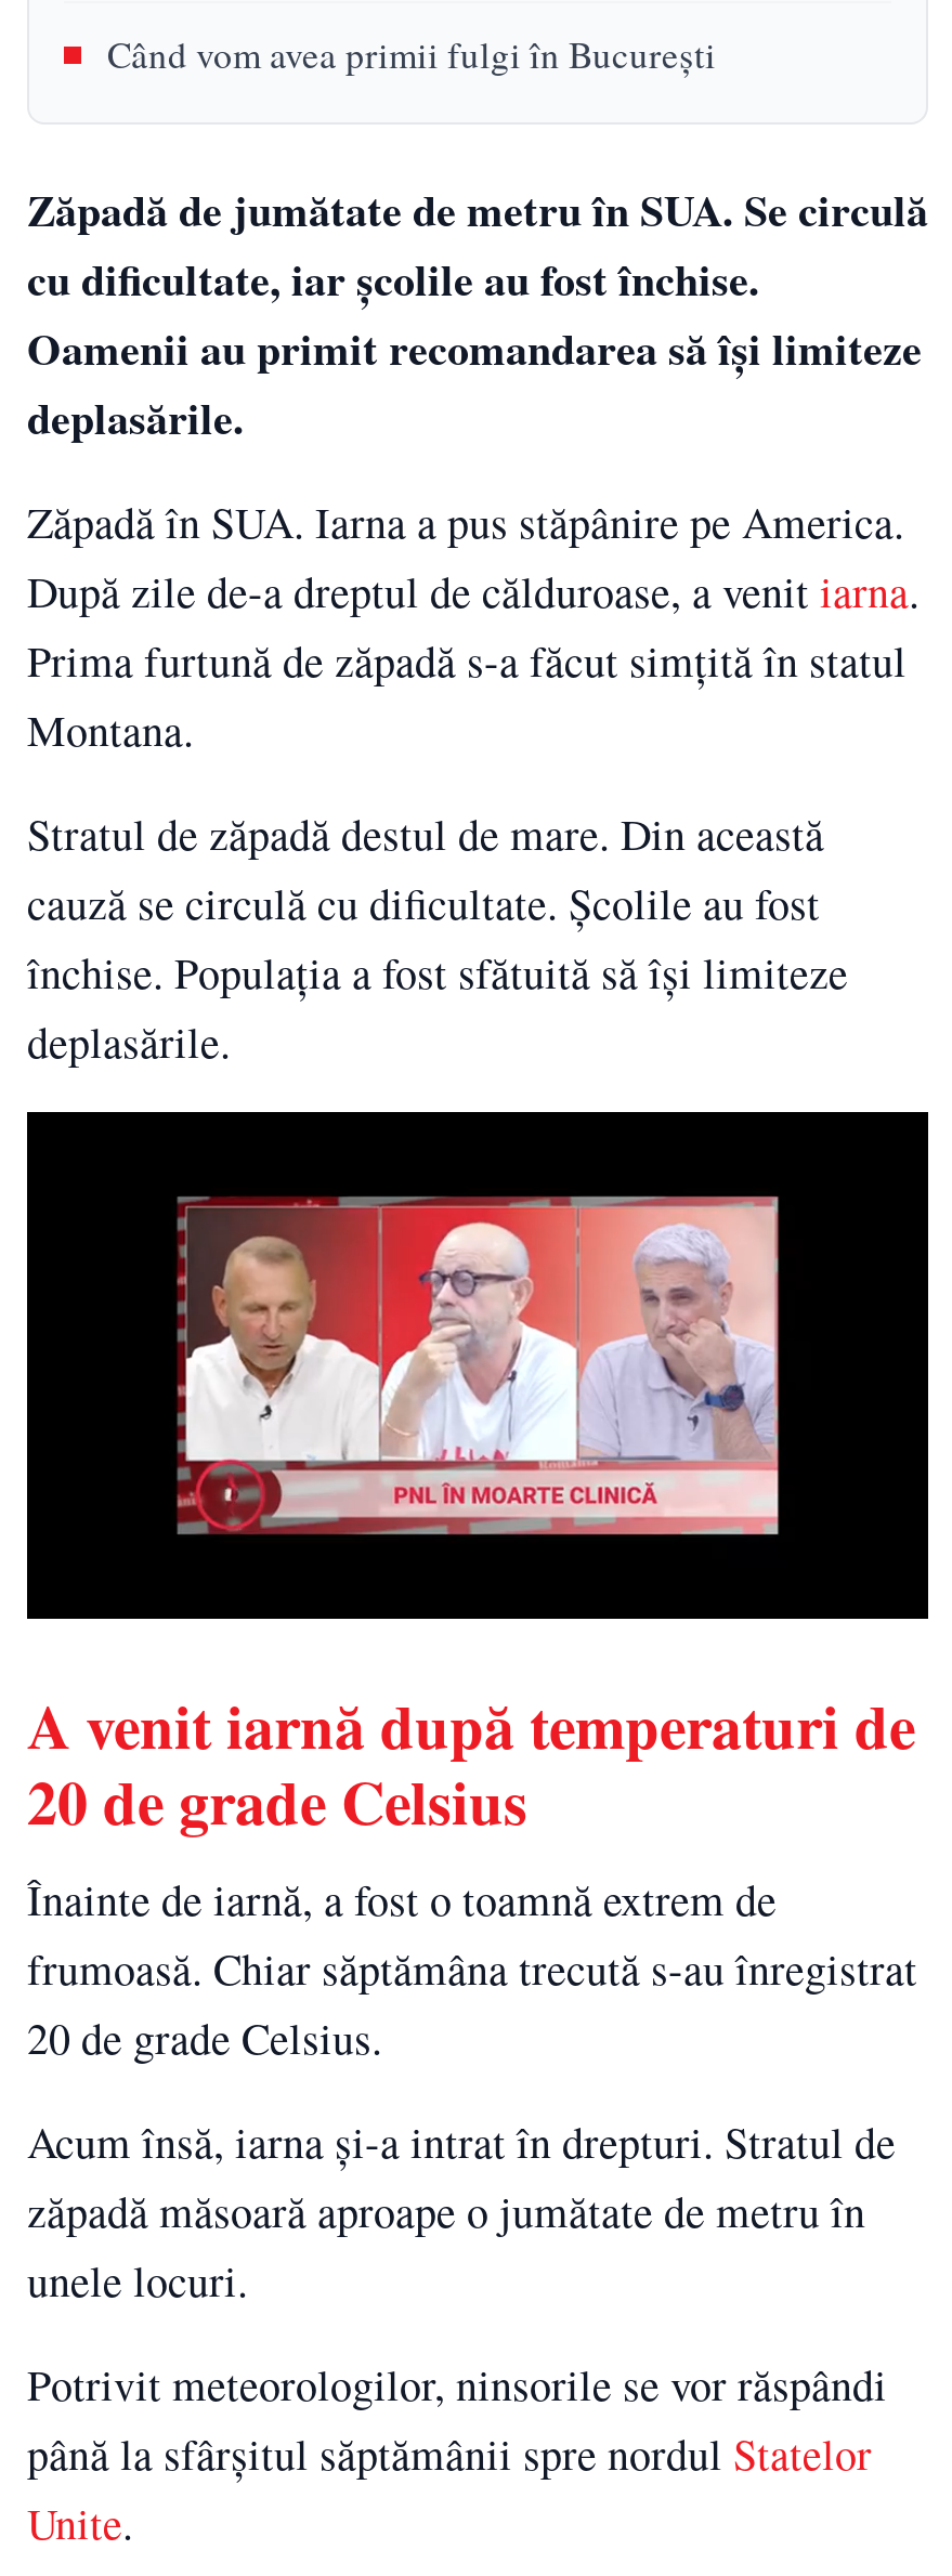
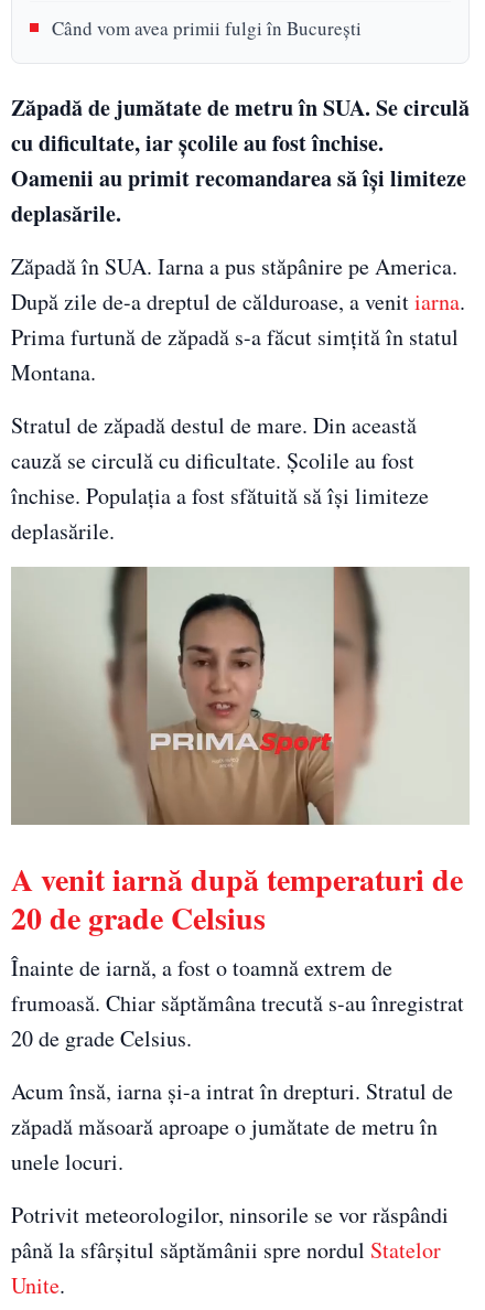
[25,1109,930,1620] [image] -> [11,566,470,825] [image]

